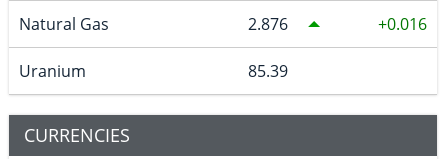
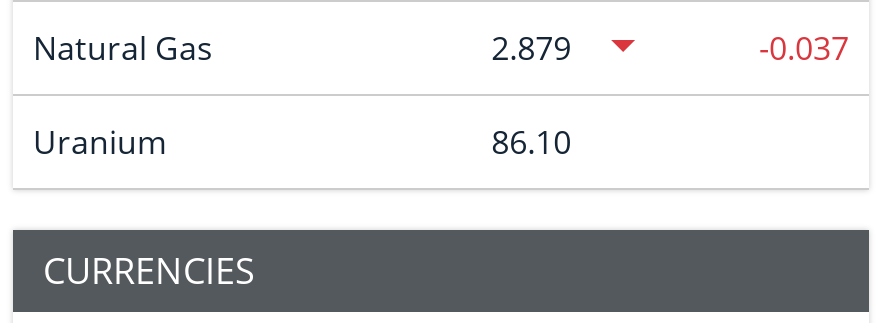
[248,13,288,35] 2.876 -> [491,26,571,70] 2.879
[387,13,427,35] 0.016 -> [759,26,849,70] -0.037
[248,60,288,82] 85.39 -> [491,120,571,164] 86.10

